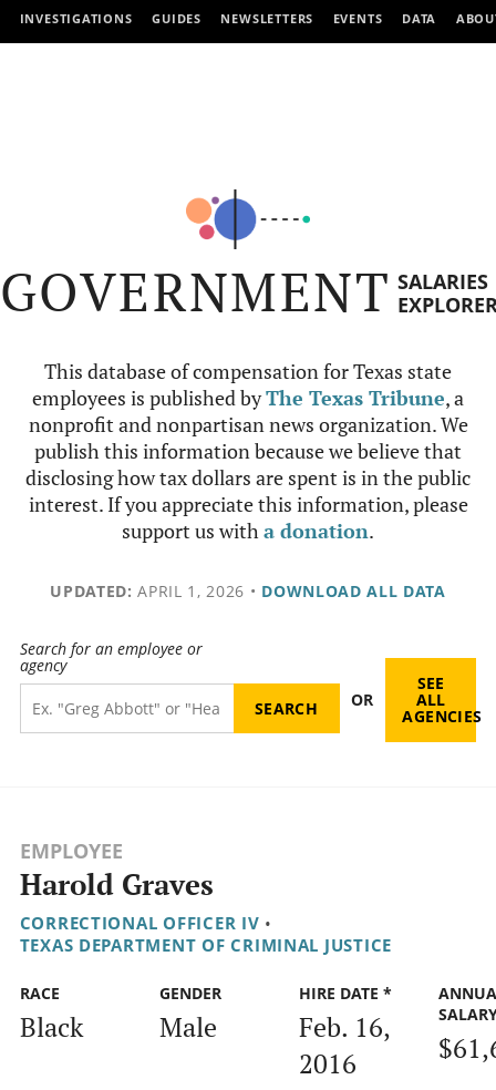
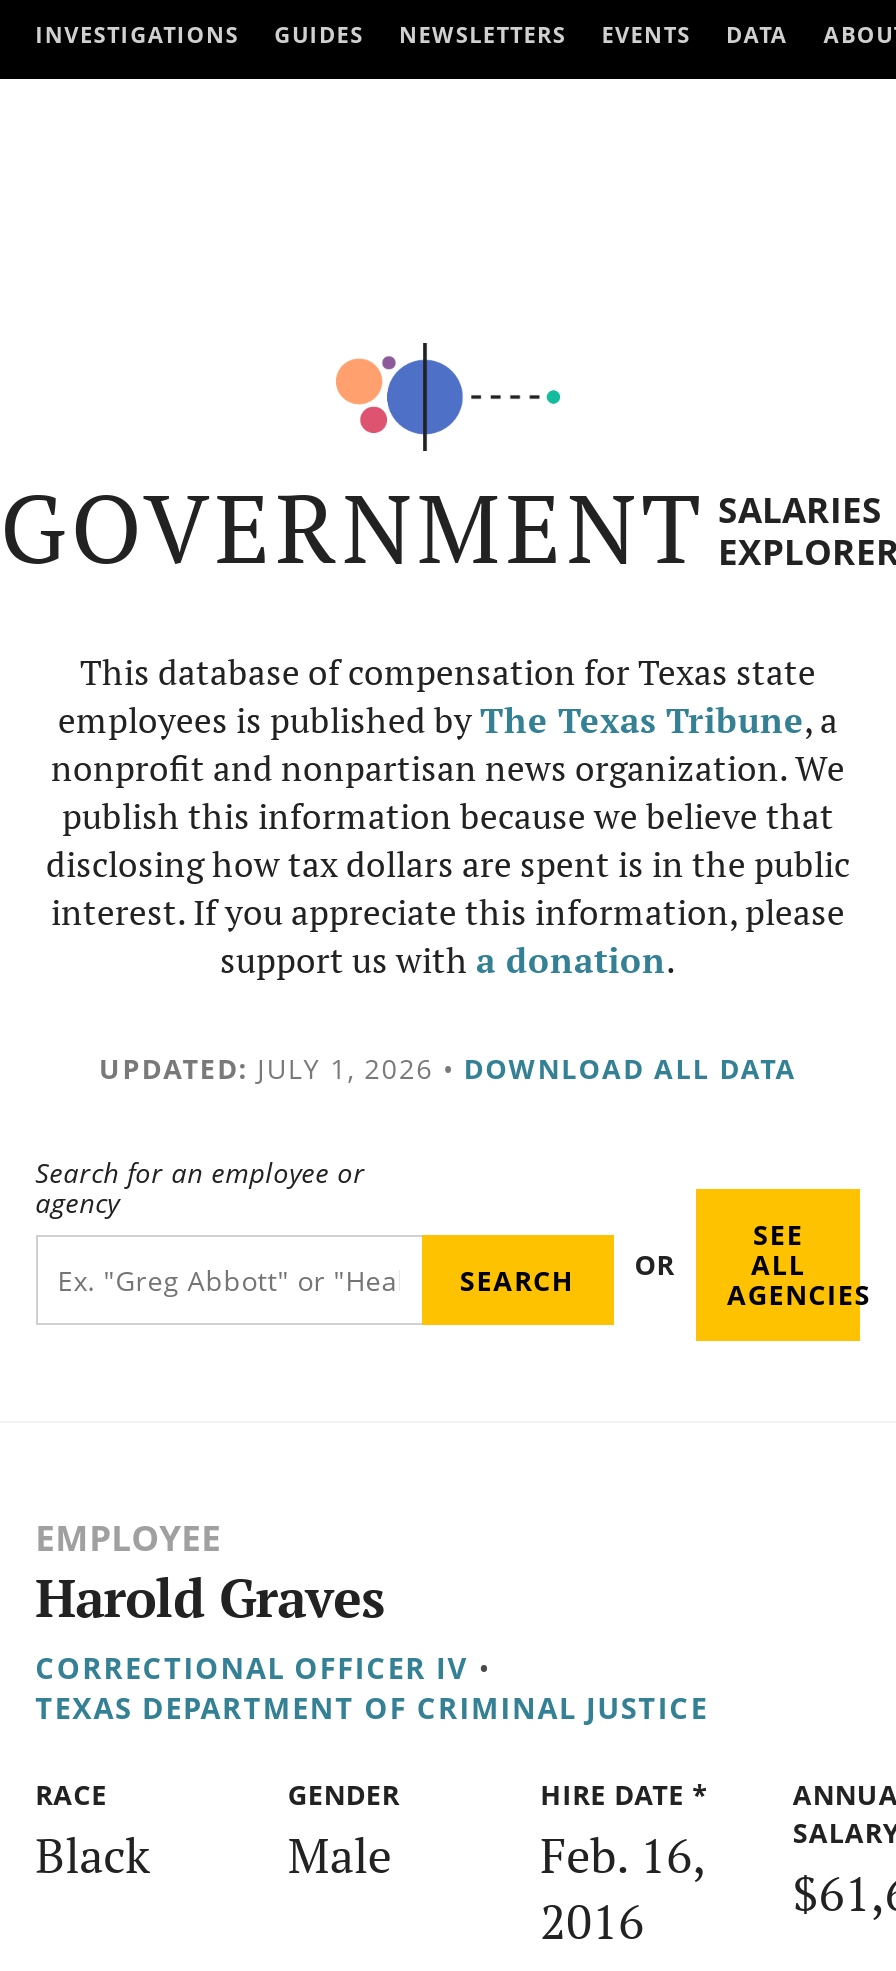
[50,580,446,601] UPDATED: APRIL 1, 2026 • DOWNLOAD ALL DATA -> [99,1049,797,1087] UPDATED: JULY 1, 2026 • DOWNLOAD ALL DATA

